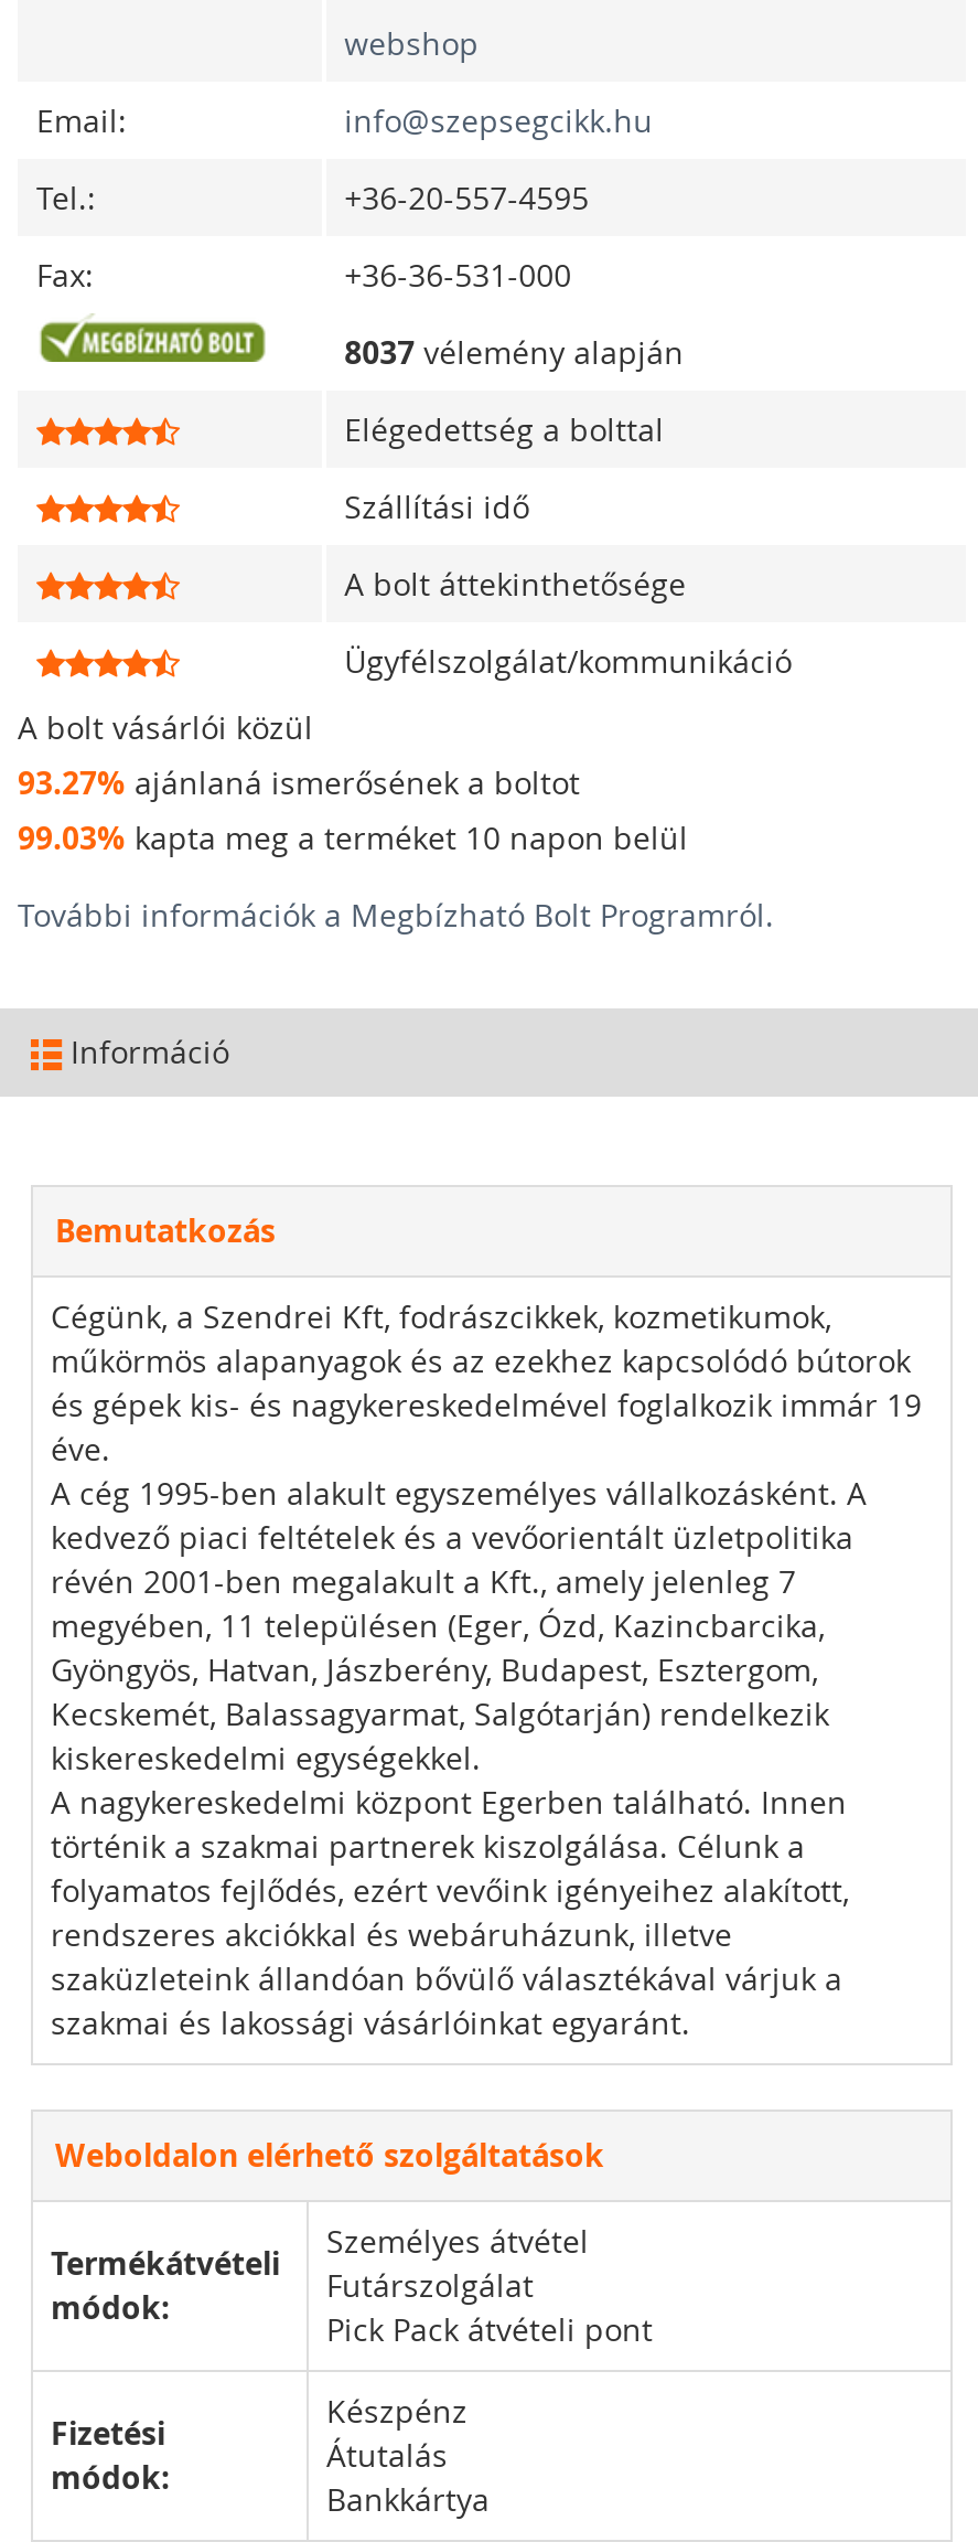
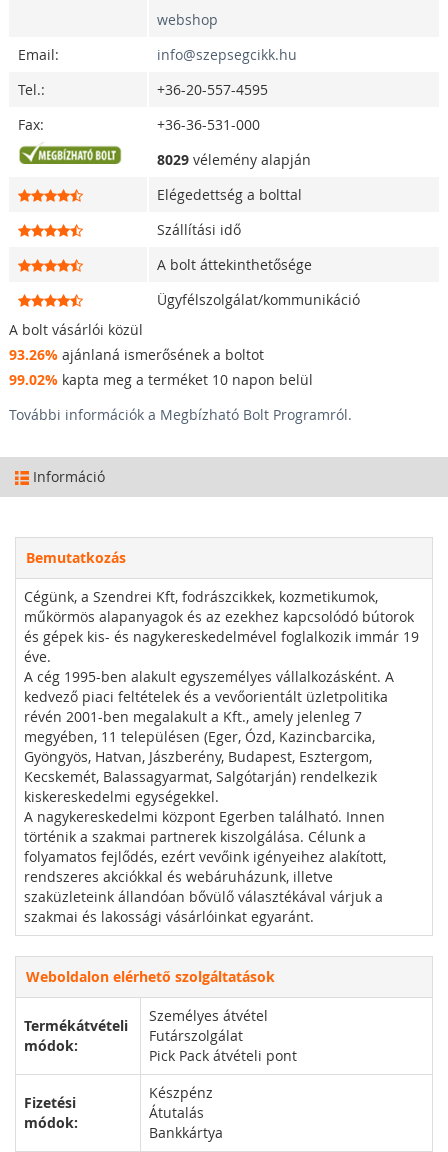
[344,330,684,372] 8037 vélemény alapján -> [157,149,311,168] 8029 vélemény alapján
[18,760,580,802] 93.27% ajánlaná ismerősének a boltot -> [9,344,264,363] 93.26% ajánlaná ismerősének a boltot
[18,815,688,857] 99.03% kapta meg a terméket 10 napon belül -> [9,369,313,388] 99.02% kapta meg a terméket 10 napon belül

